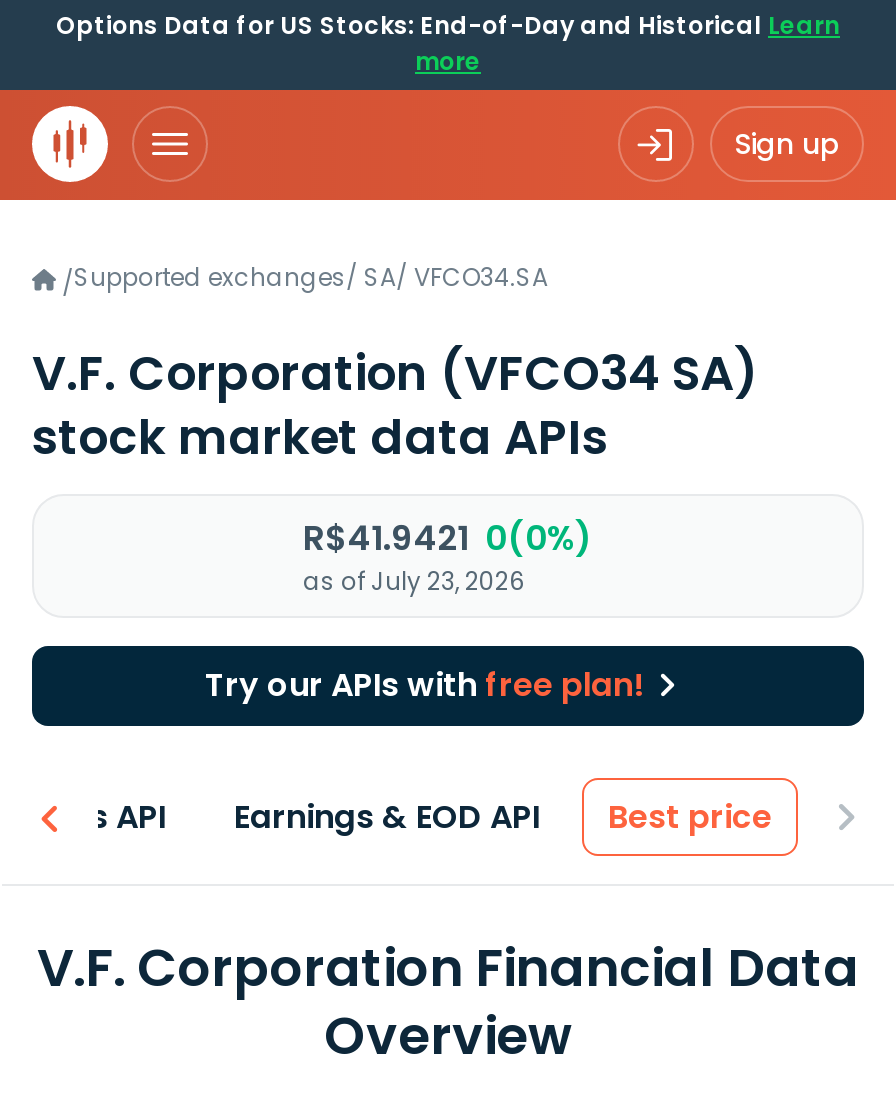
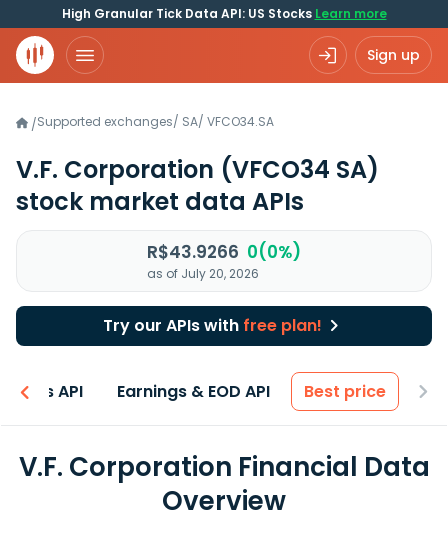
[56,8,840,78] Options Data for US Stocks: End-of-Day and Historical Learn | more -> [61,5,386,22] High Granular Tick Data API: US Stocks Learn more
[303,514,593,598] R$41.9421 0(0%) | as of July 23, 2026 -> [147,240,301,282] R$43.9266 0(0%) | as of July 20, 2026

